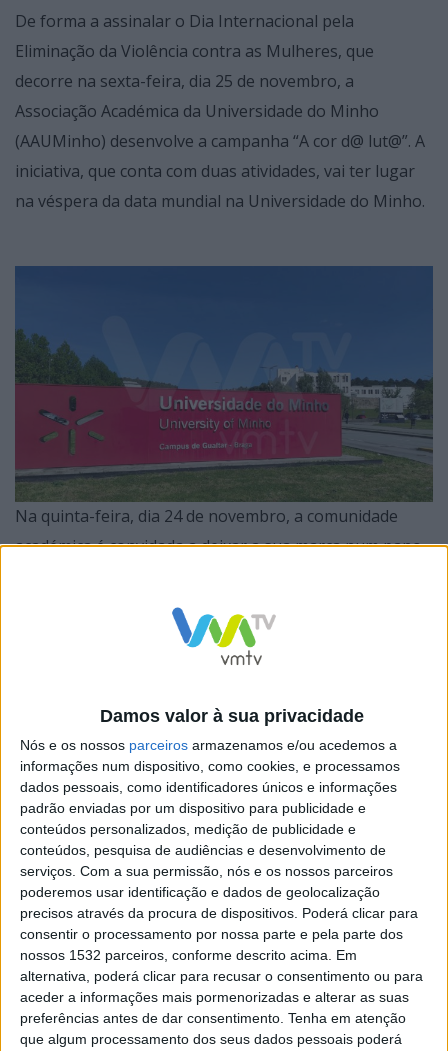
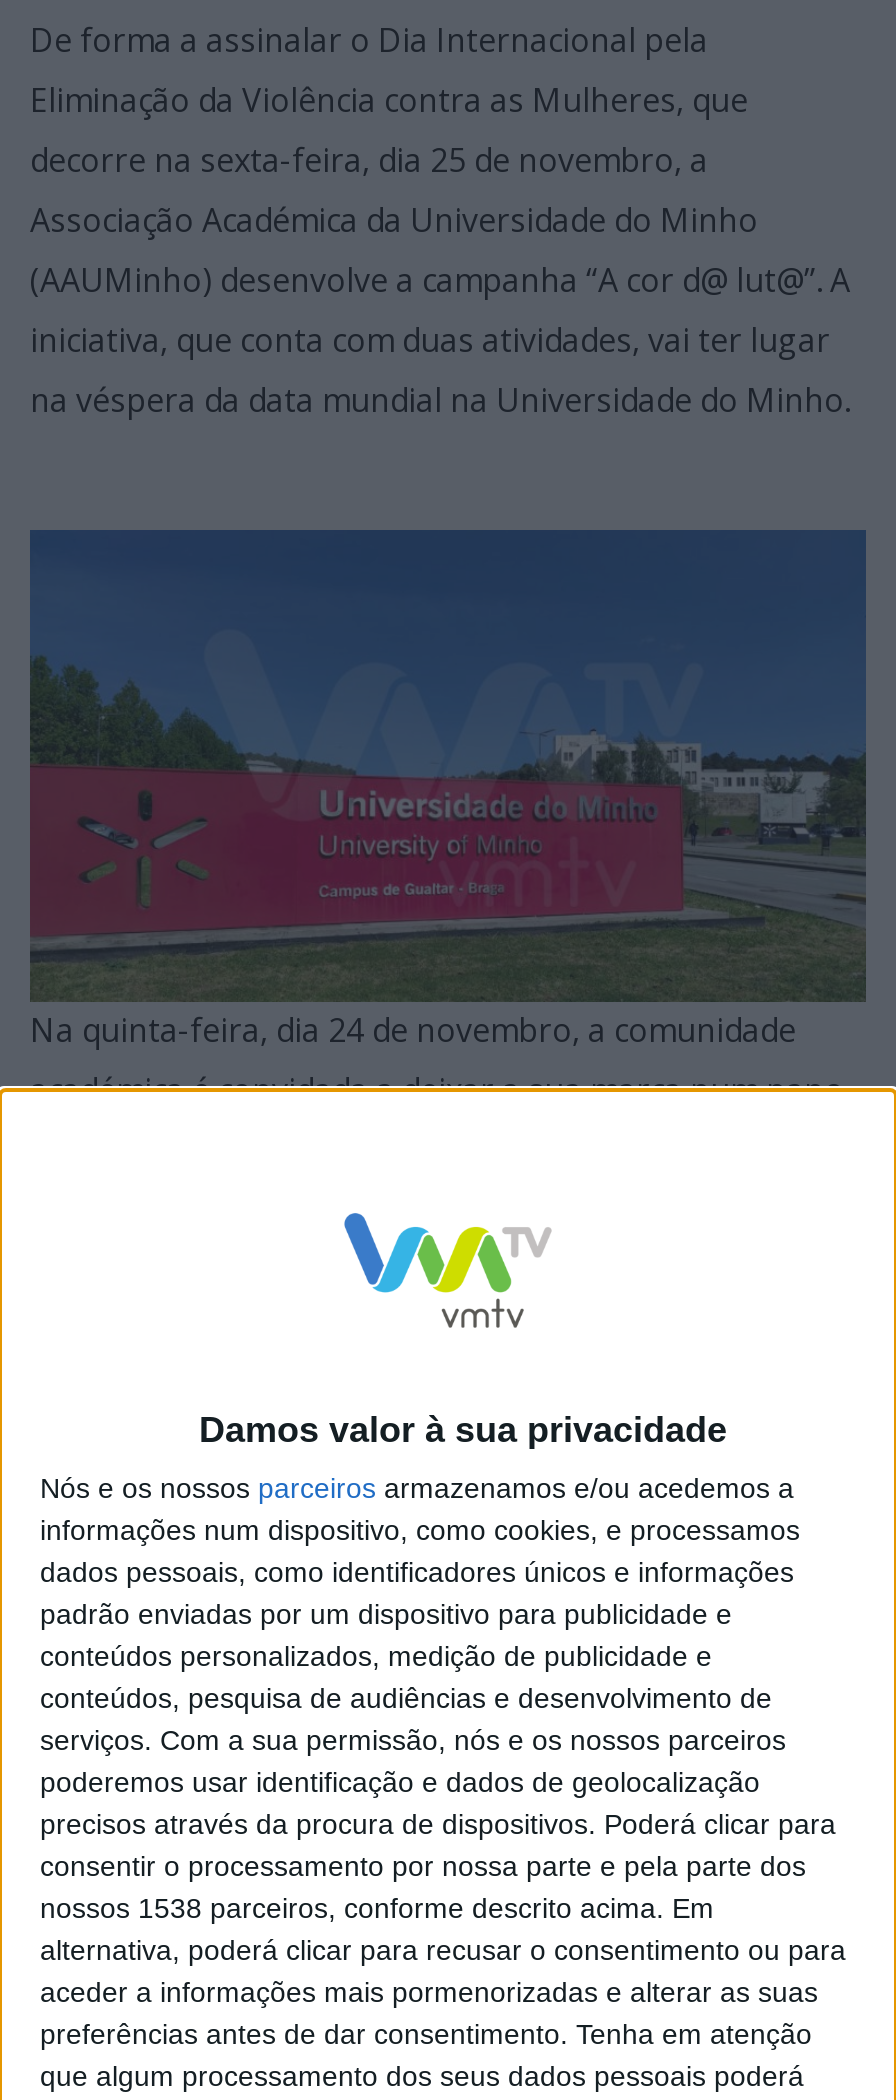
[20,947,357,963] nossos 1532 parceiros, conforme descrito acima. Em -> [40,1892,714,1924] nossos 1538 parceiros, conforme descrito acima. Em

